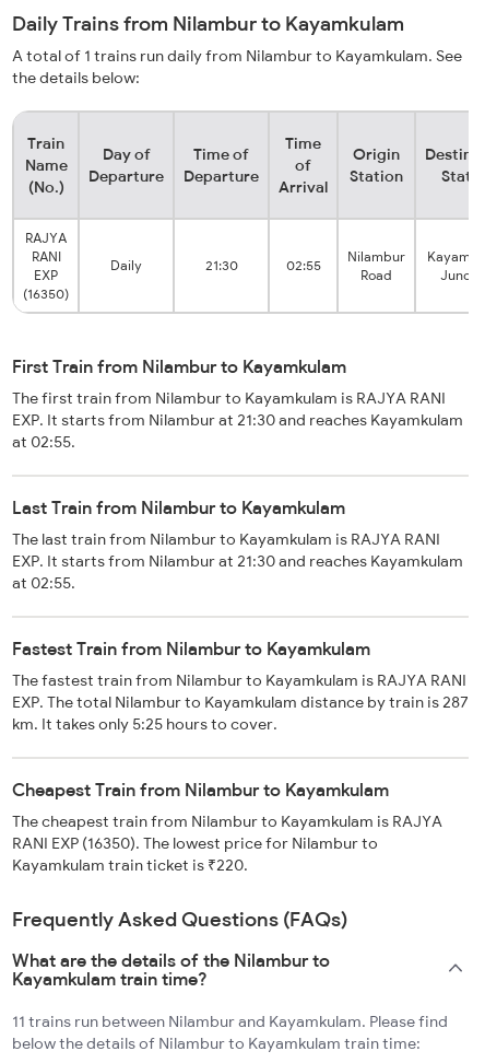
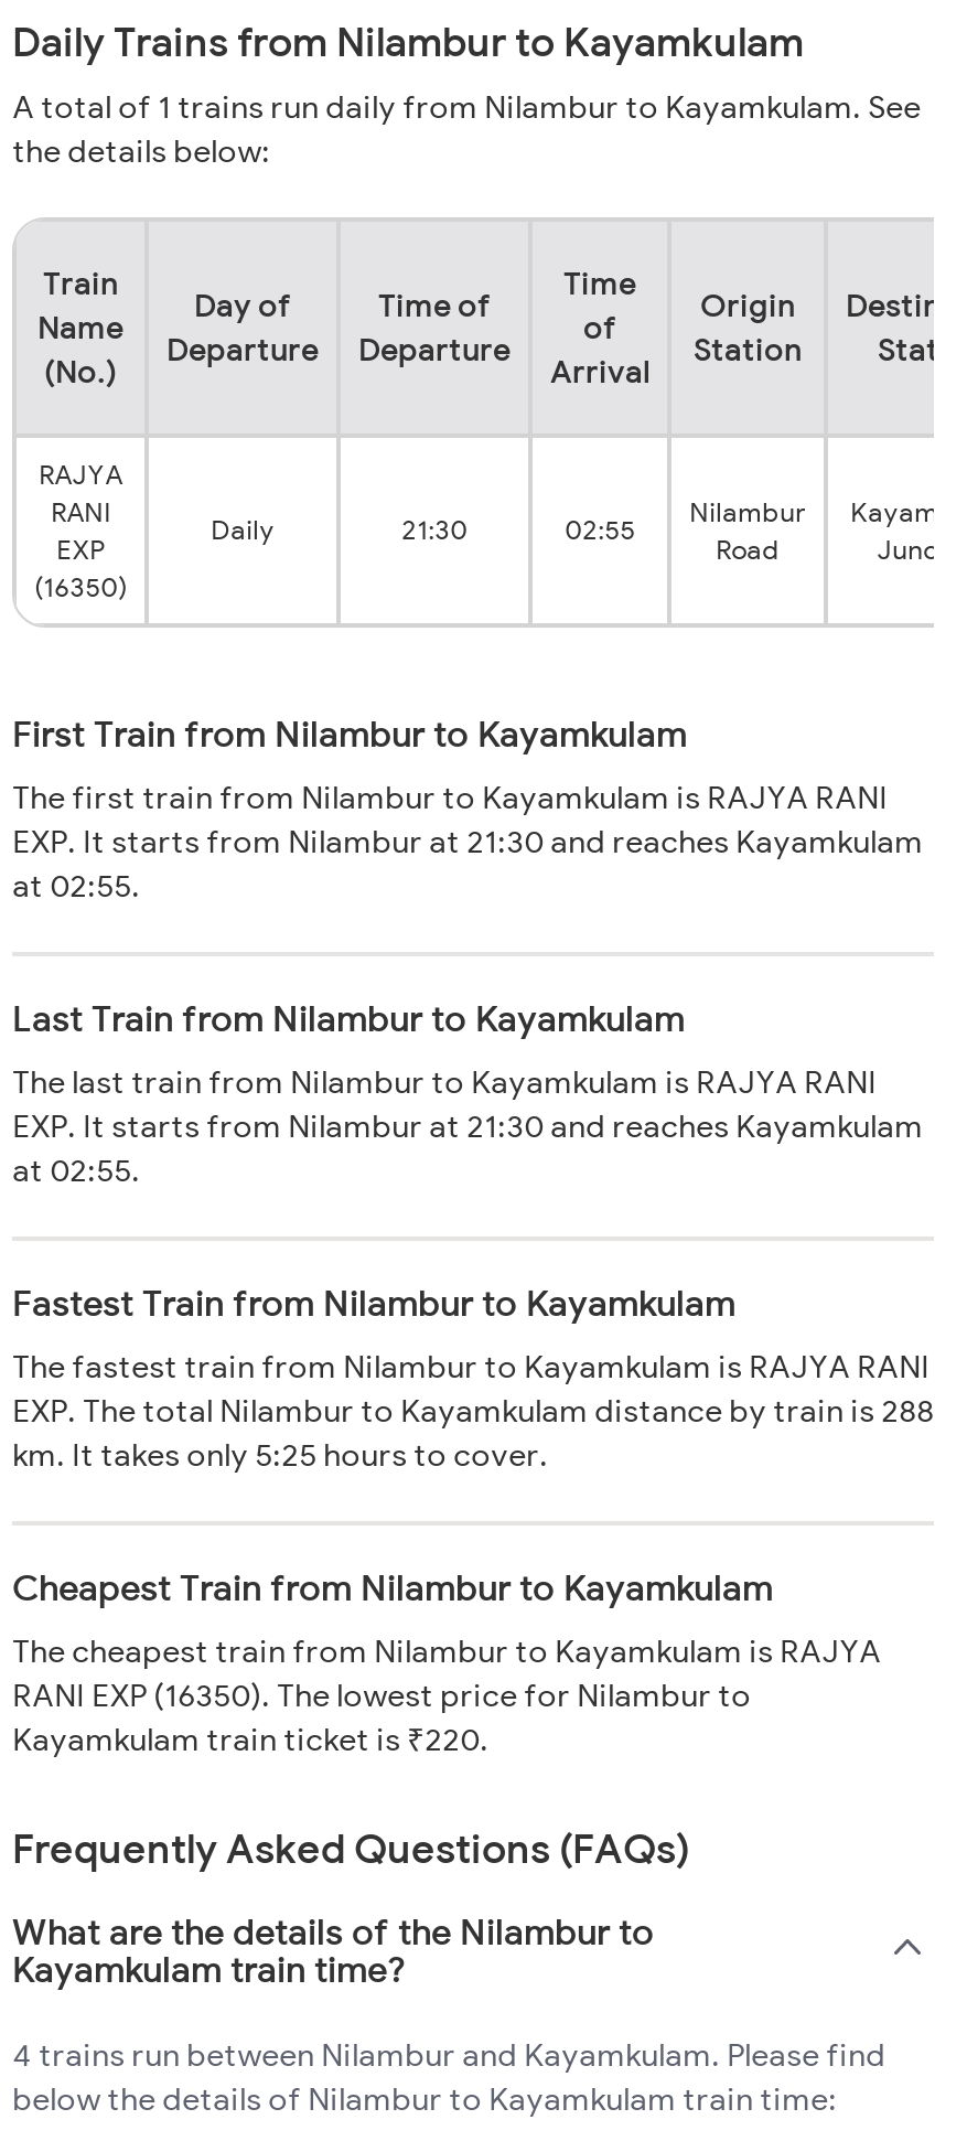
[12,692,469,712] EXP. The total Nilambur to Kayamkulam distance by train is 287 -> [12,1390,934,1430] EXP. The total Nilambur to Kayamkulam distance by train is 288
[12,1011,448,1031] 11 trains run between Nilambur and Kayamkulam. Please find -> [12,2034,885,2074] 4 trains run between Nilambur and Kayamkulam. Please find

